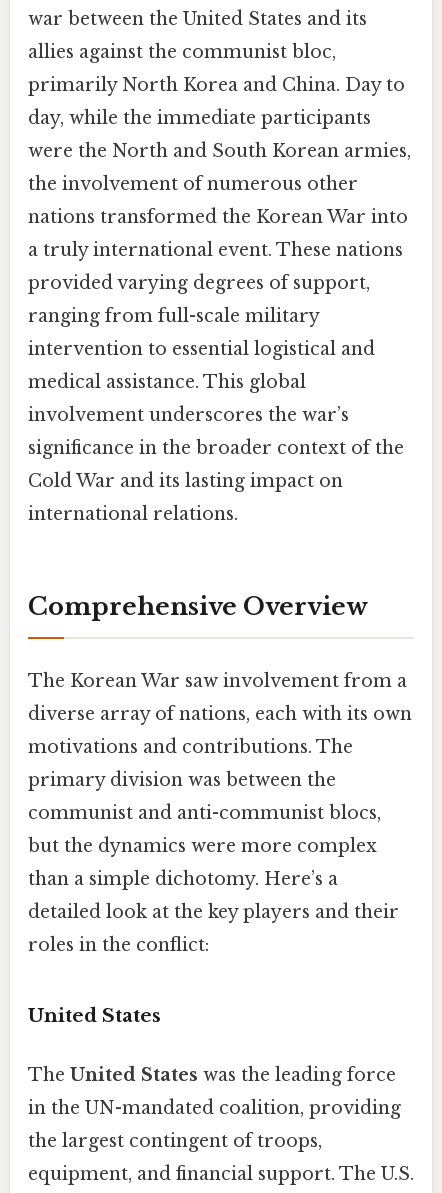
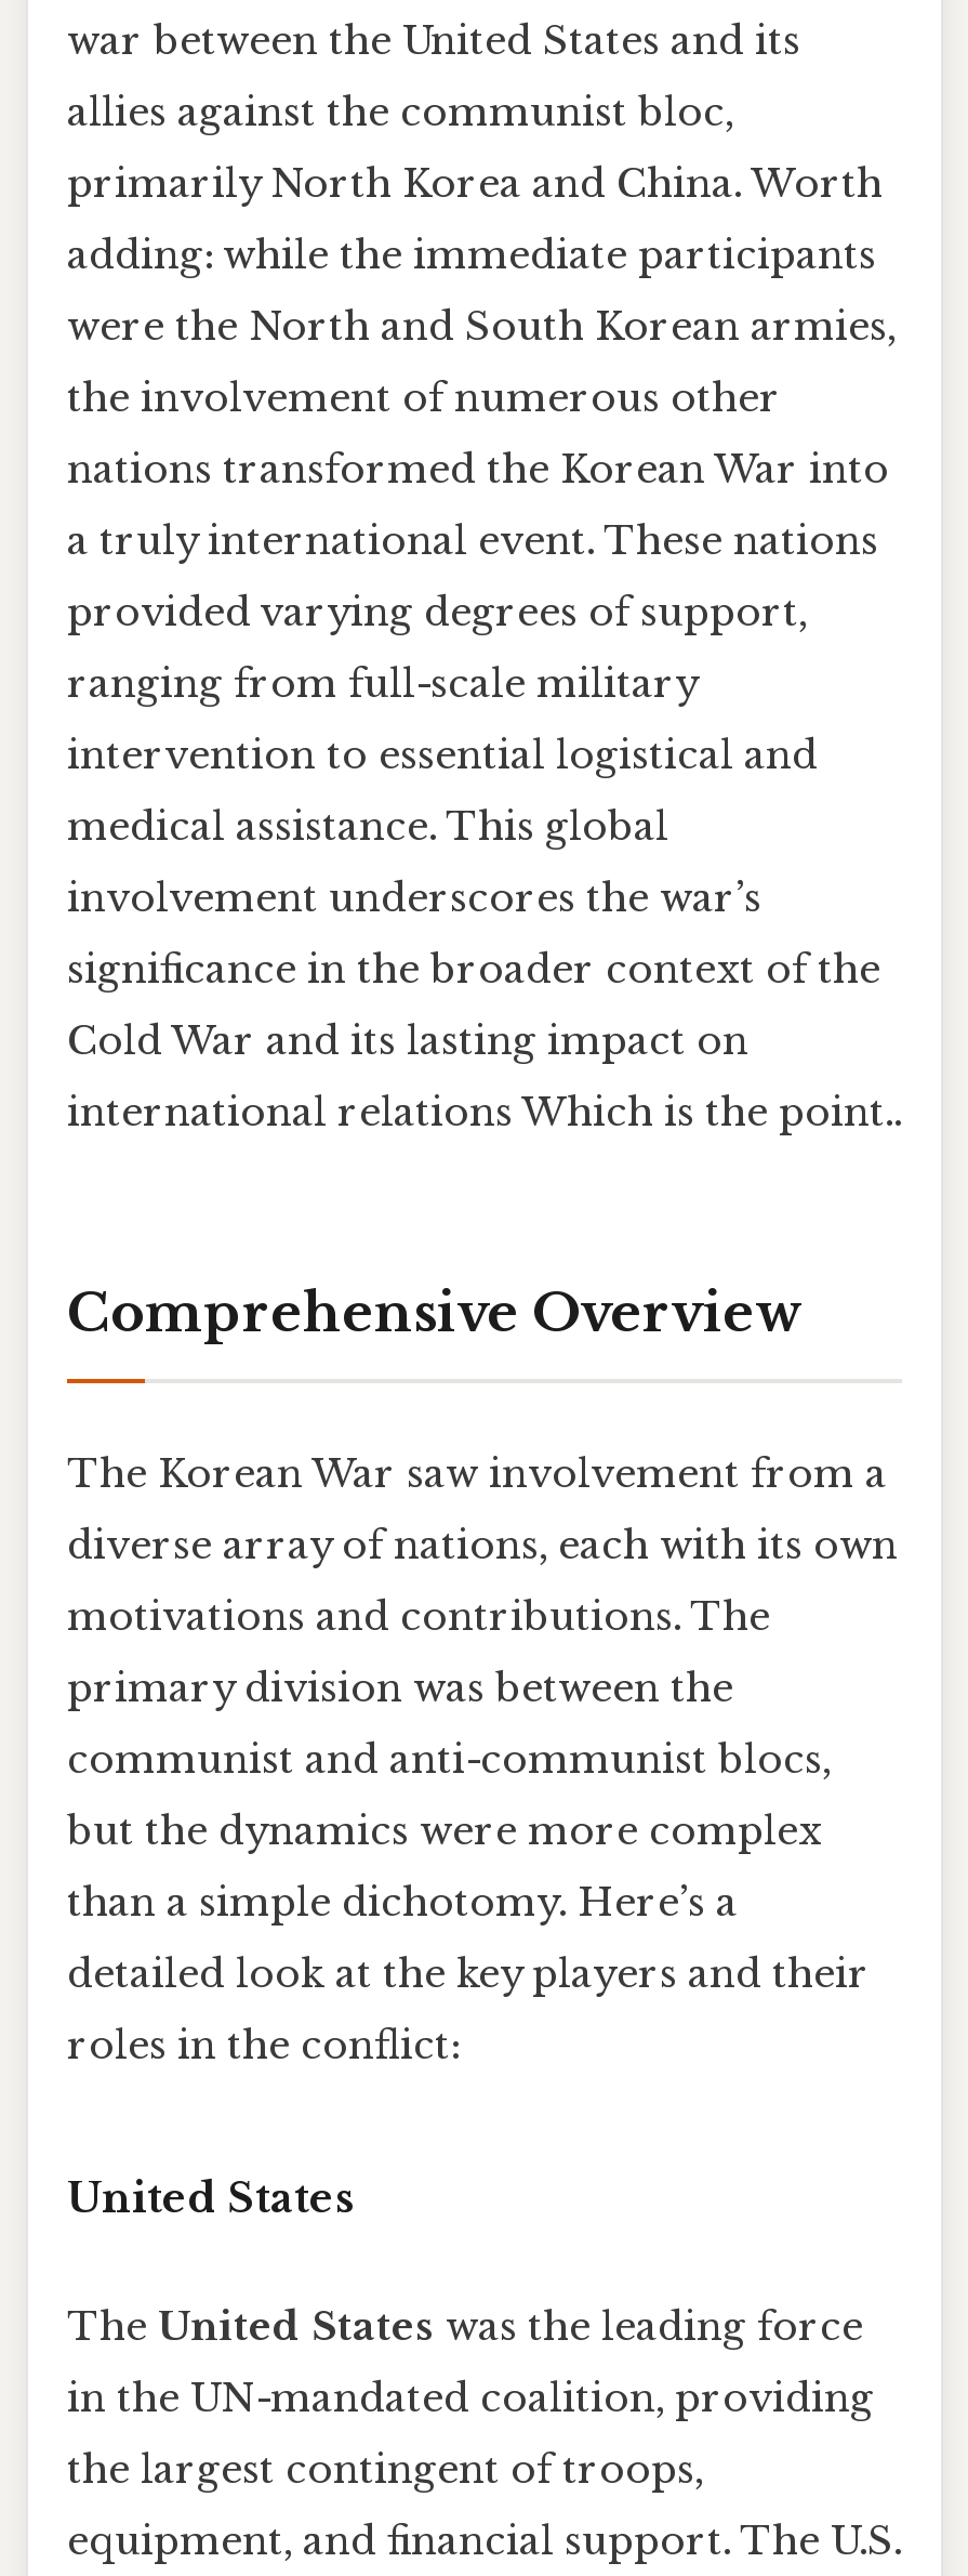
[28,74,405,96] primarily North Korea and China. Day to -> [67,161,883,209] primarily North Korea and China. Worth
[28,107,371,129] day, while the immediate participants -> [67,232,876,280] adding: while the immediate participants
[28,503,238,525] international relations. -> [67,1090,902,1137] international relations Which is the point..

